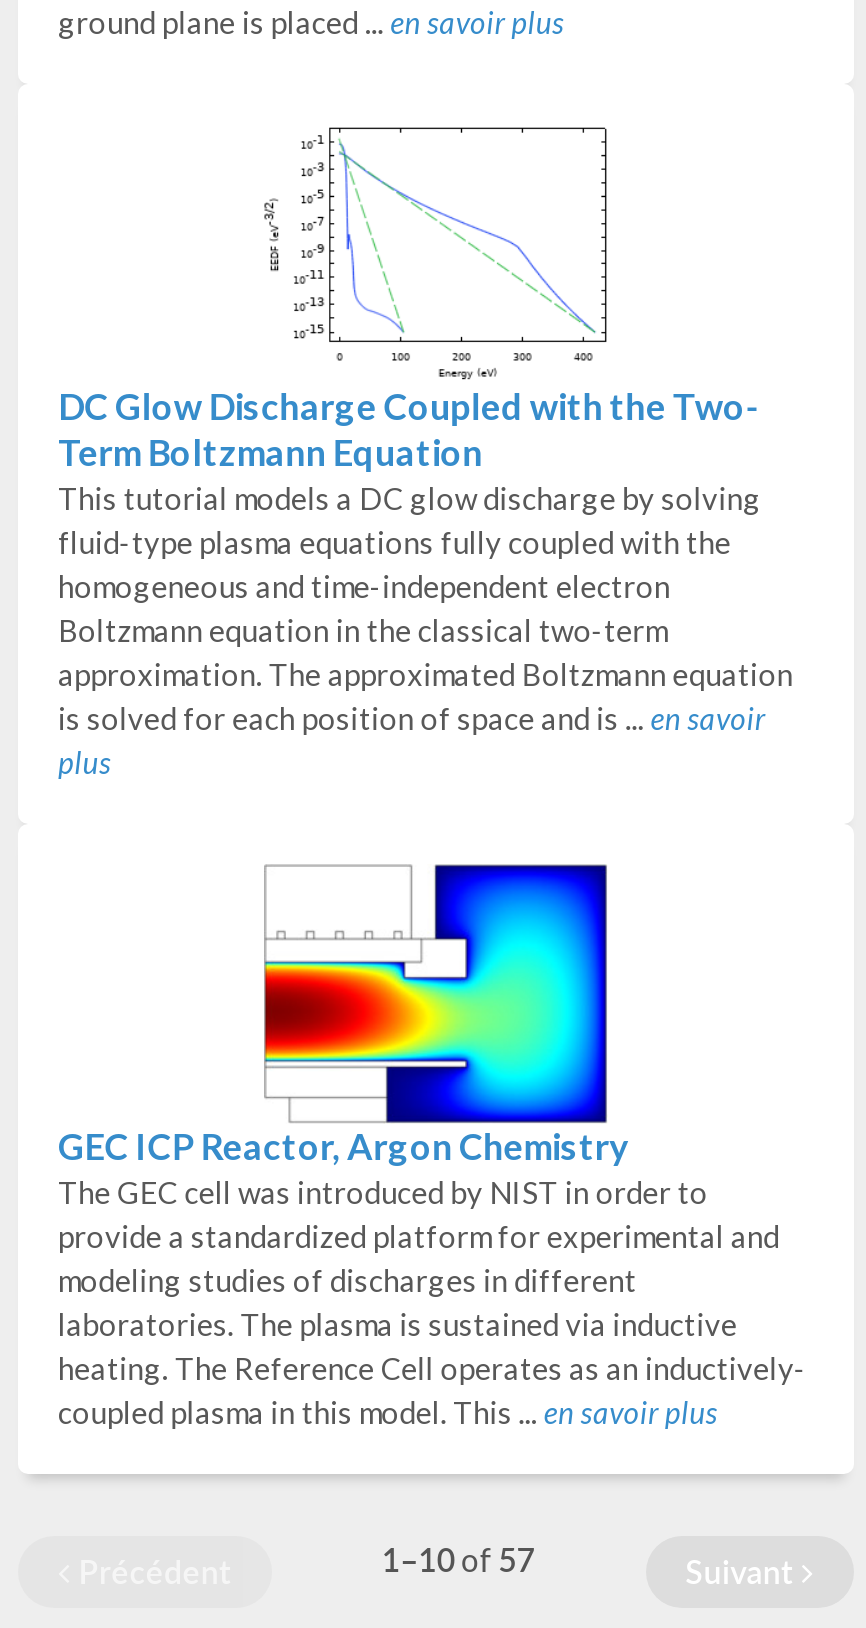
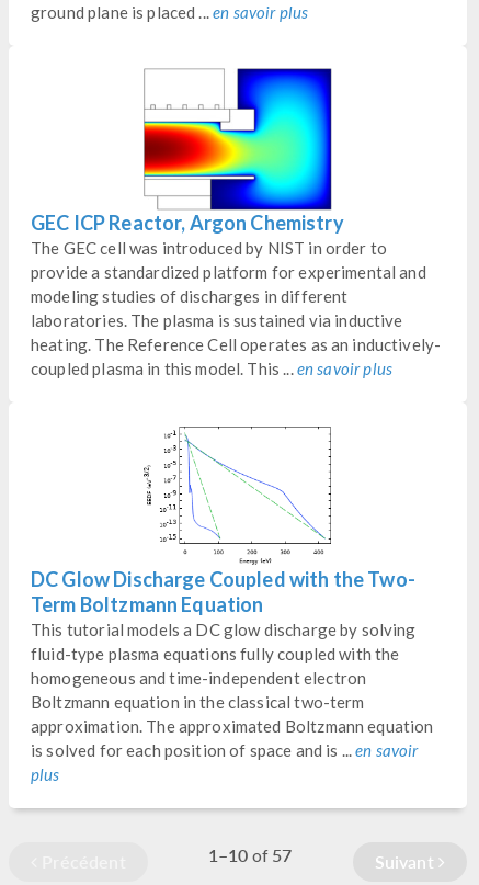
moved [58,384,793,780] -> [31,567,434,784]: DC Glow Discharge Coupled with the Two- | Term Boltzmann Equation | This tutorial models a DC glow discharge by solving | ... | is solved for each position of space and is ... en savoir | plus
moved [58,864,806,1430] -> [31,68,441,378]: [image] | GEC ICP Reactor, Argon Chemistry | The GEC cell was introduced by NIST in order to | provide a standardized platform for experimental and | modeling studies of discharges in different | laboratories. The plasma is sustained via inductive | heating. The Reference Cell operates as an inductively- | coupled plasma in this model. This ... en savoir plus

